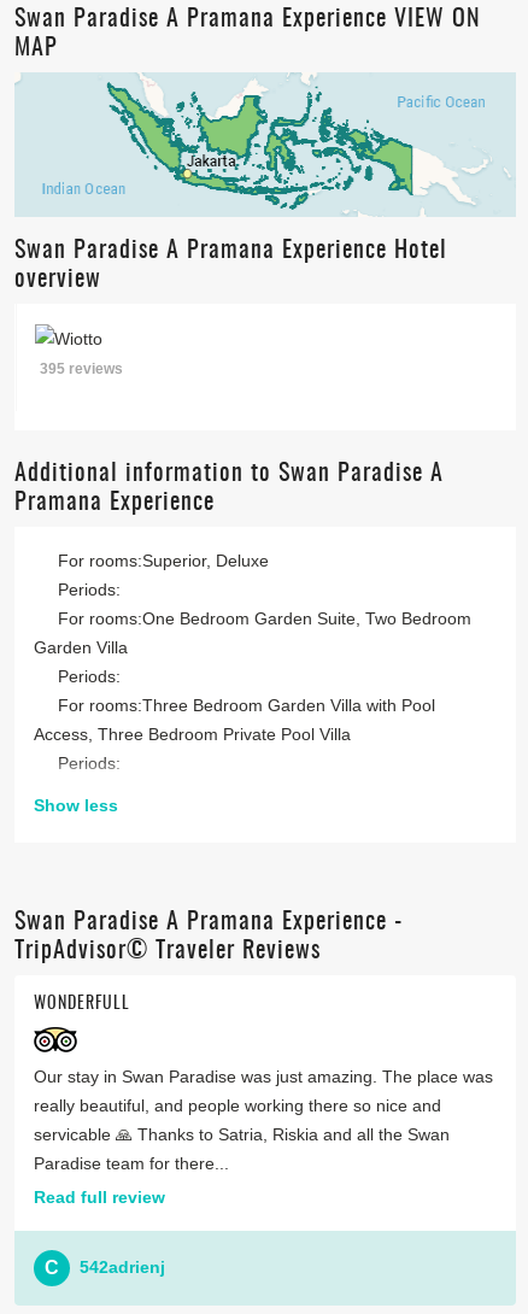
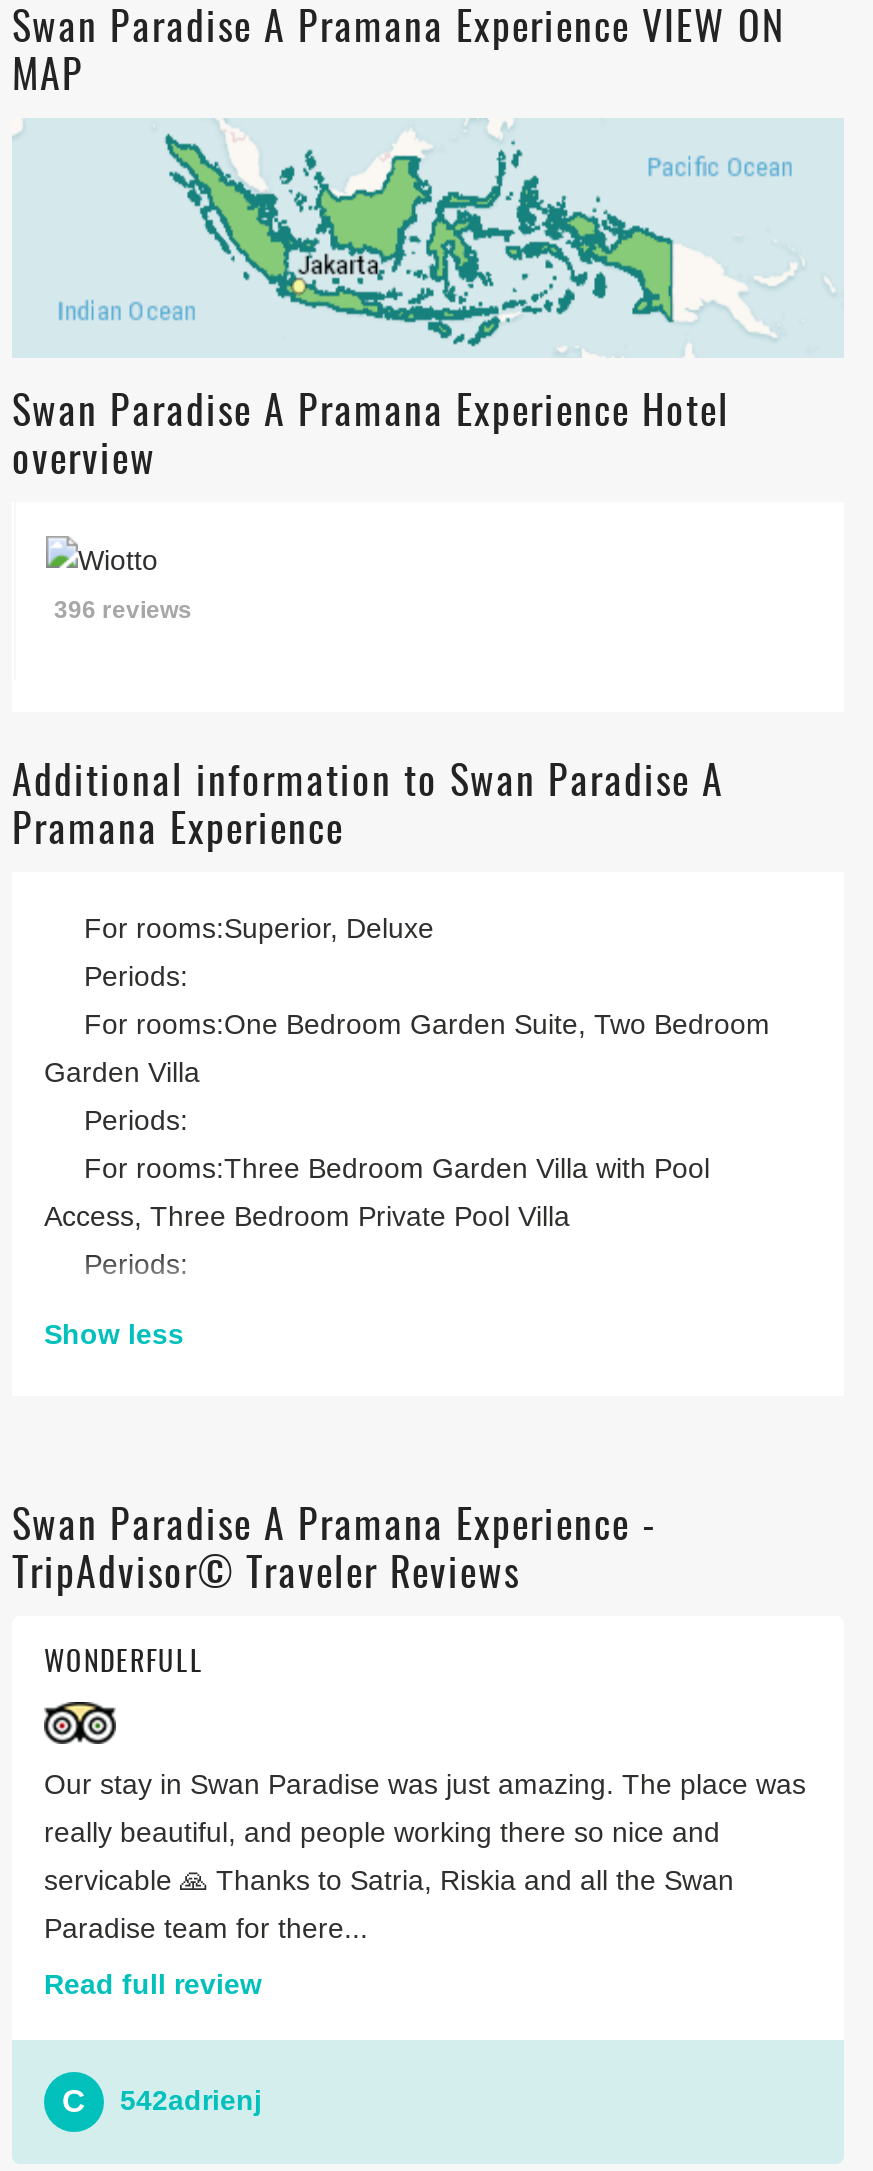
[40,360,123,377] 395 reviews -> [54,596,192,624] 396 reviews

